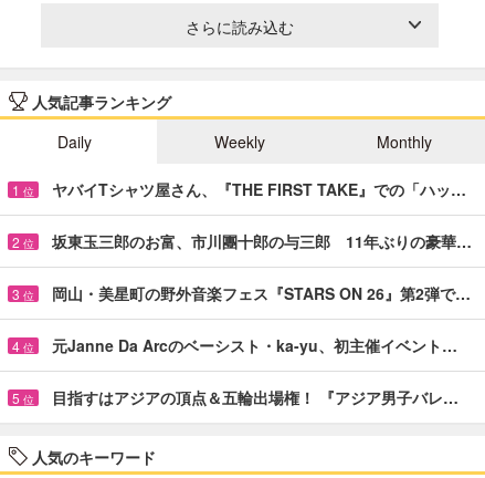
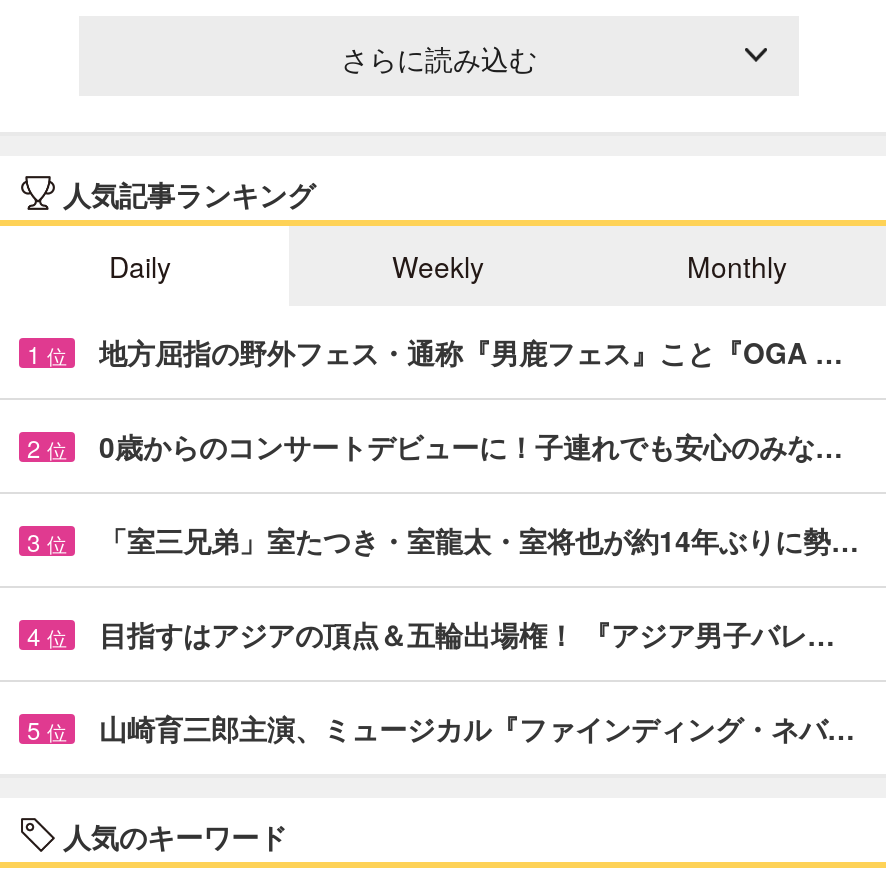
[52,178,466,200] ヤバイTシャツ屋さん、『THE FIRST TAKE』での「ハッ… -> [99,332,843,372] 地方屈指の野外フェス・通称『男鹿フェス』こと『OGA …
[52,230,472,252] 坂東玉三郎のお富、市川團十郎の与三郎 11年ぶりの豪華… -> [99,426,843,466] 0歳からのコンサートデビューに！子連れでも安心のみな…
[52,282,471,304] 岡山・美星町の野外音楽フェス『STARS ON 26』第2弾で… -> [99,520,859,560] 「室三兄弟」室たつき・室龍太・室将也が約14年ぶりに勢…
[52,334,457,356] 元Janne Da Arcのベーシスト・ka-yu、初主催イベント… -> none
none -> [99,708,855,748] 山崎育三郎主演、ミュージカル『ファインディング・ネバ…
moved [52,386,458,408] -> [99,614,835,654]: 目指すはアジアの頂点＆五輪出場権！ 『アジア男子バレ…

